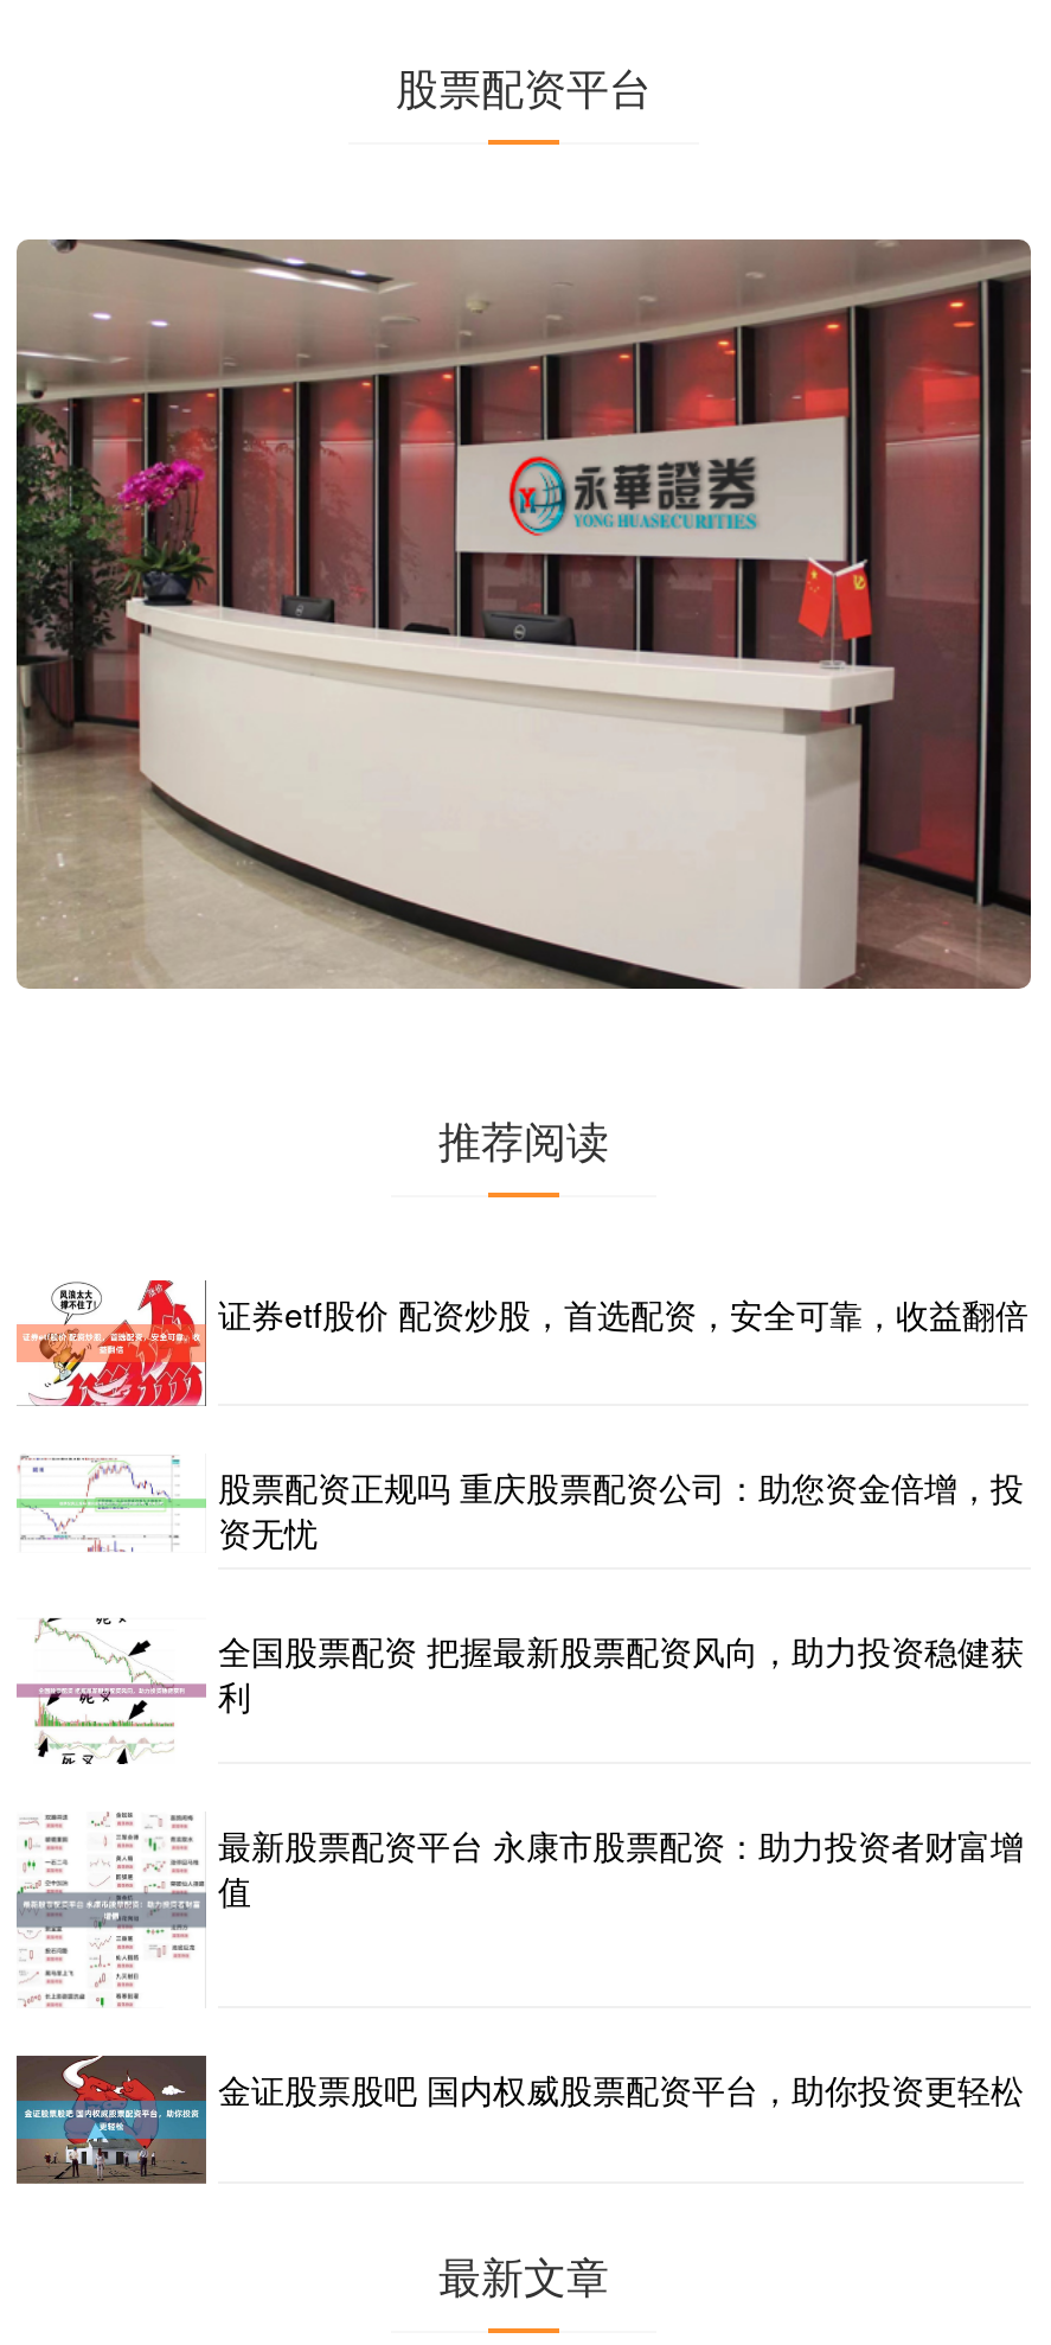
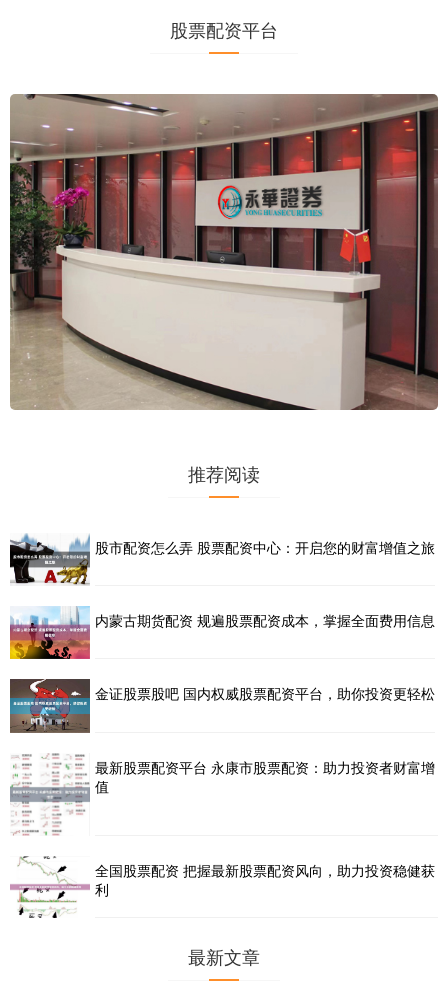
[17,1278,1028,1408] [image] | 证券etf股价 配资炒股，首选配资，安全可靠，收益翻倍 -> [9,533,435,586] [image] | 股市配资怎么弄 股票配资中心：开启您的财富增值之旅
[17,1456,1024,1579] [image] | 股票配资正规吗 重庆股票配资公司：助您资金倍增，投 | 资无忧 -> [9,606,435,660] [image] | 内蒙古期货配资 规遍股票配资成本，掌握全面费用信息
moved [17,1617,1024,1766] -> [10,856,435,919]: [image] | 全国股票配资 把握最新股票配资风向，助力投资稳健获 | 利
moved [14,2053,1024,2186] -> [9,676,435,734]: [image] | 金证股票股吧 国内权威股票配资平台，助你投资更轻松

